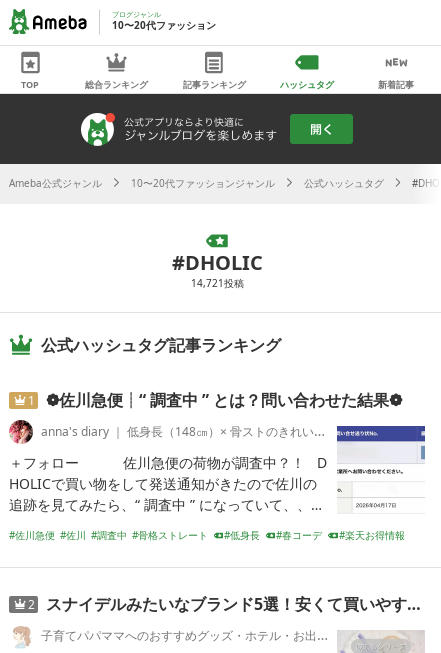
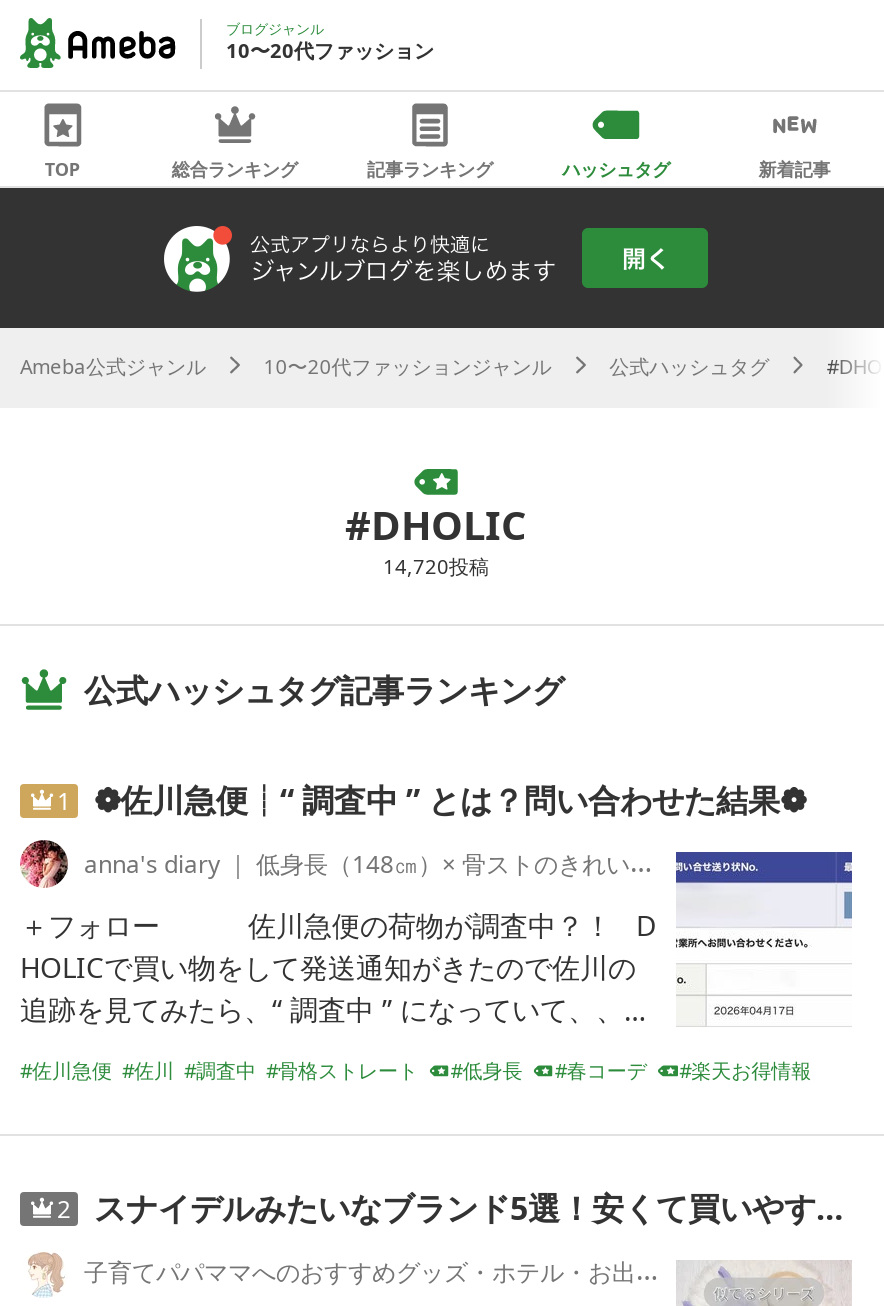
[190,276,243,290] 14,721投稿 -> [383,551,489,579] 14,720投稿

